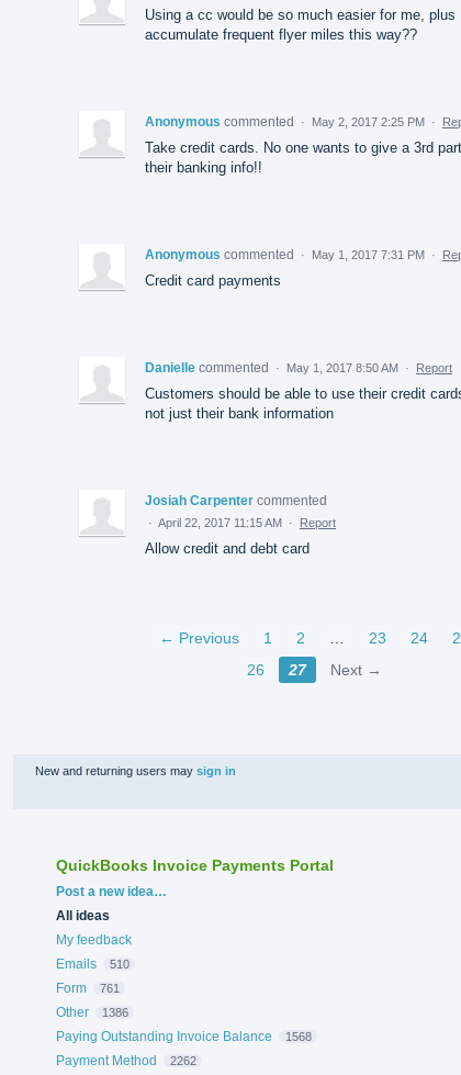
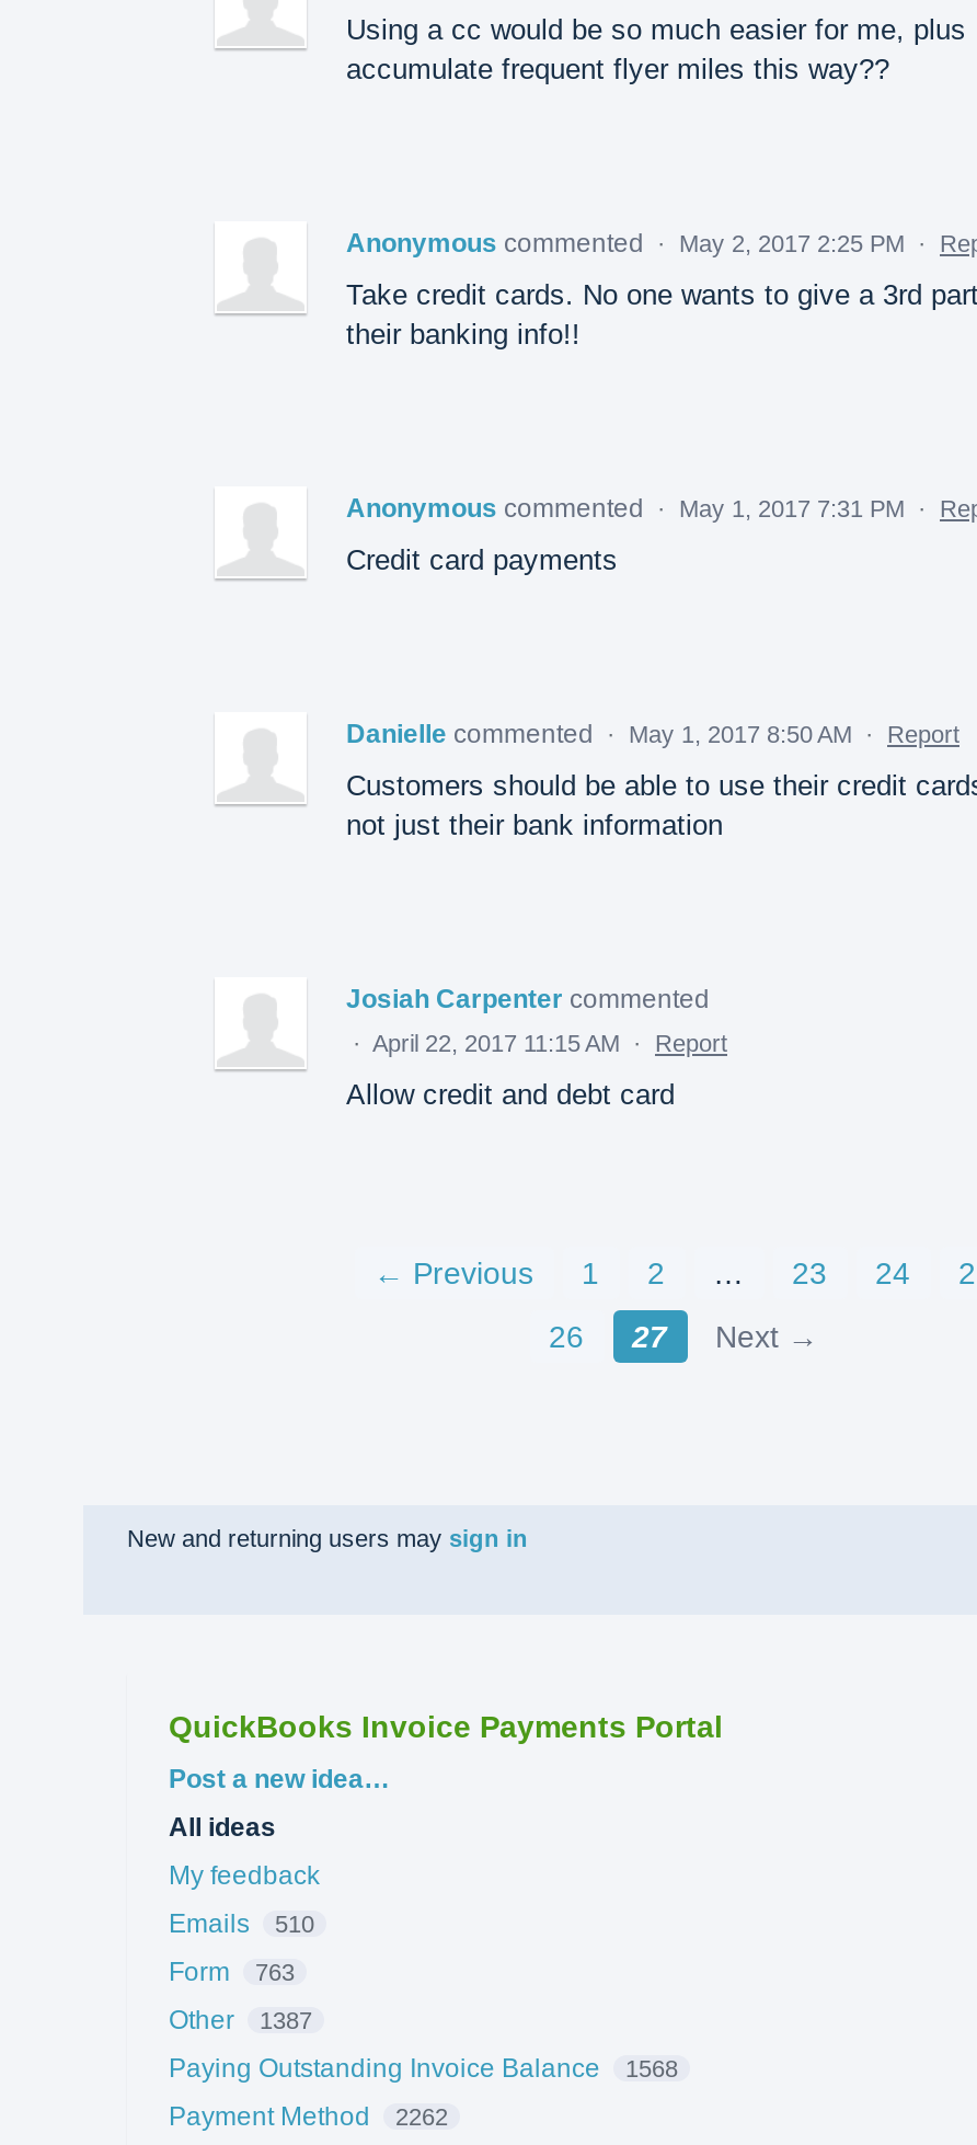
[56,981,119,996] Form 761 -> [169,1957,295,1987] Form 763
[56,1005,128,1020] Other 1386 -> [169,2005,312,2035] Other 1387

